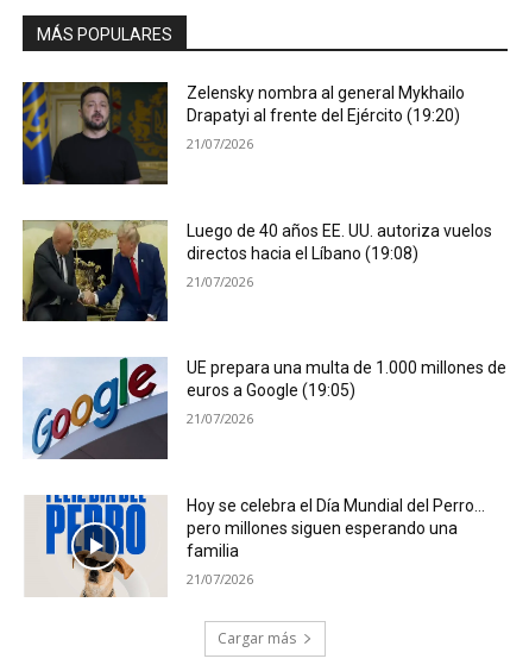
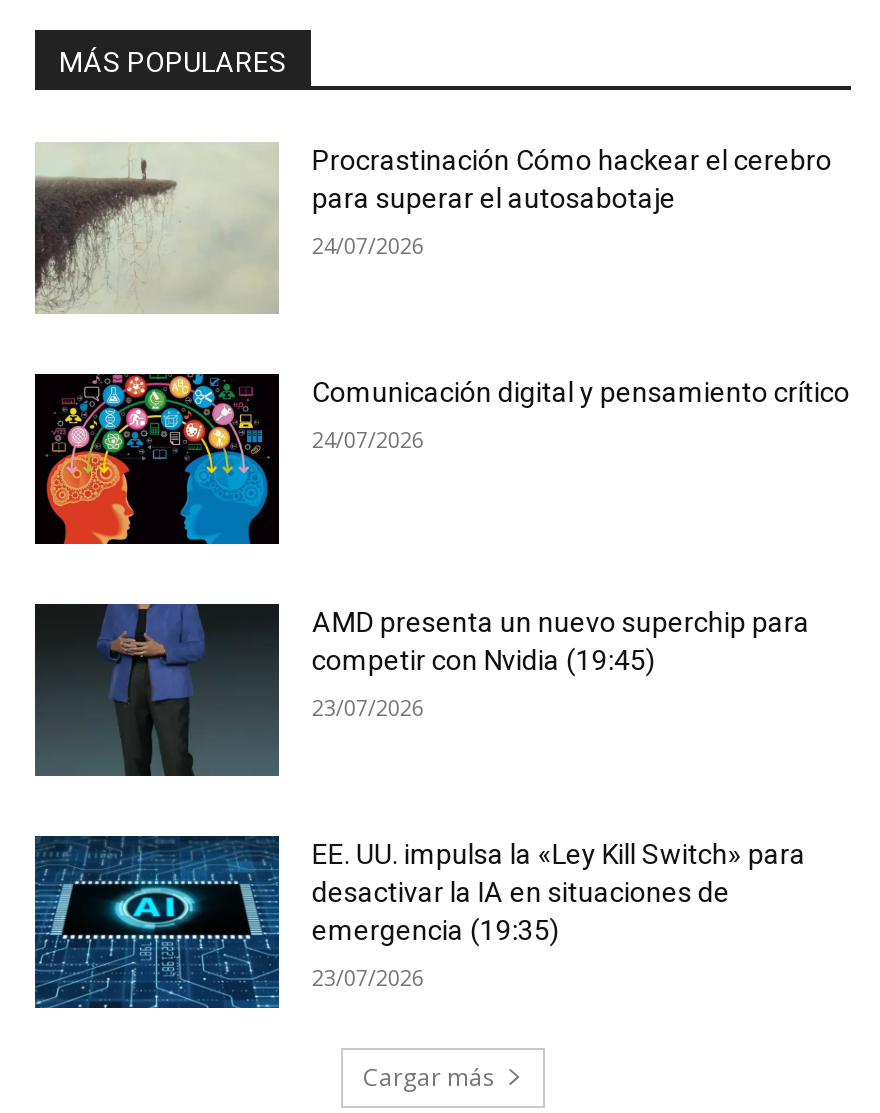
[21,81,465,186] [image] | Zelensky nombra al general Mykhailo | Drapatyi al frente del Ejército (19:20) -> [33,142,832,314] [image] | Procrastinación Cómo hackear el cerebro | para superar el autosabotaje
[187,135,254,152] 21/07/2026 -> [312,230,424,260] 24/07/2026
[21,219,493,322] [image] | Luego de 40 años EE. UU. autoriza vuelos | directos hacia el Líbano (19:08) -> [33,372,850,546] [image] | Comunicación digital y pensamiento crítico
[187,272,254,290] 21/07/2026 -> [312,424,424,454] 24/07/2026
[23,357,507,459] [image] | UE prepara una multa de 1.000 millones de | euros a Google (19:05) -> [33,602,810,778] [image] | AMD presenta un nuevo superchip para | competir con Nvidia (19:45)
[187,410,254,428] 21/07/2026 -> [312,693,424,723] 23/07/2026
[23,494,485,598] [image] | Hoy se celebra el Día Mundial del Perro… | pero millones siguen esperando una | familia -> [33,834,806,1010] [image] | EE. UU. impulsa la «Ley Kill Switch» para | desactivar la IA en situaciones de | emergencia (19:35)
[187,570,254,588] 21/07/2026 -> [312,962,424,992] 23/07/2026

